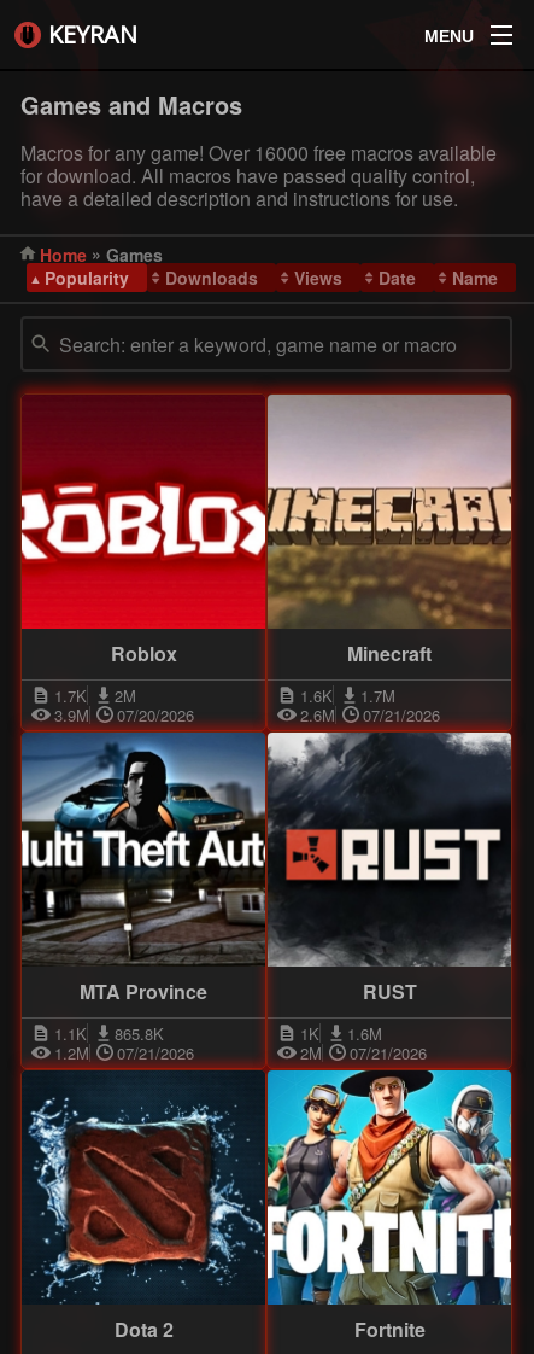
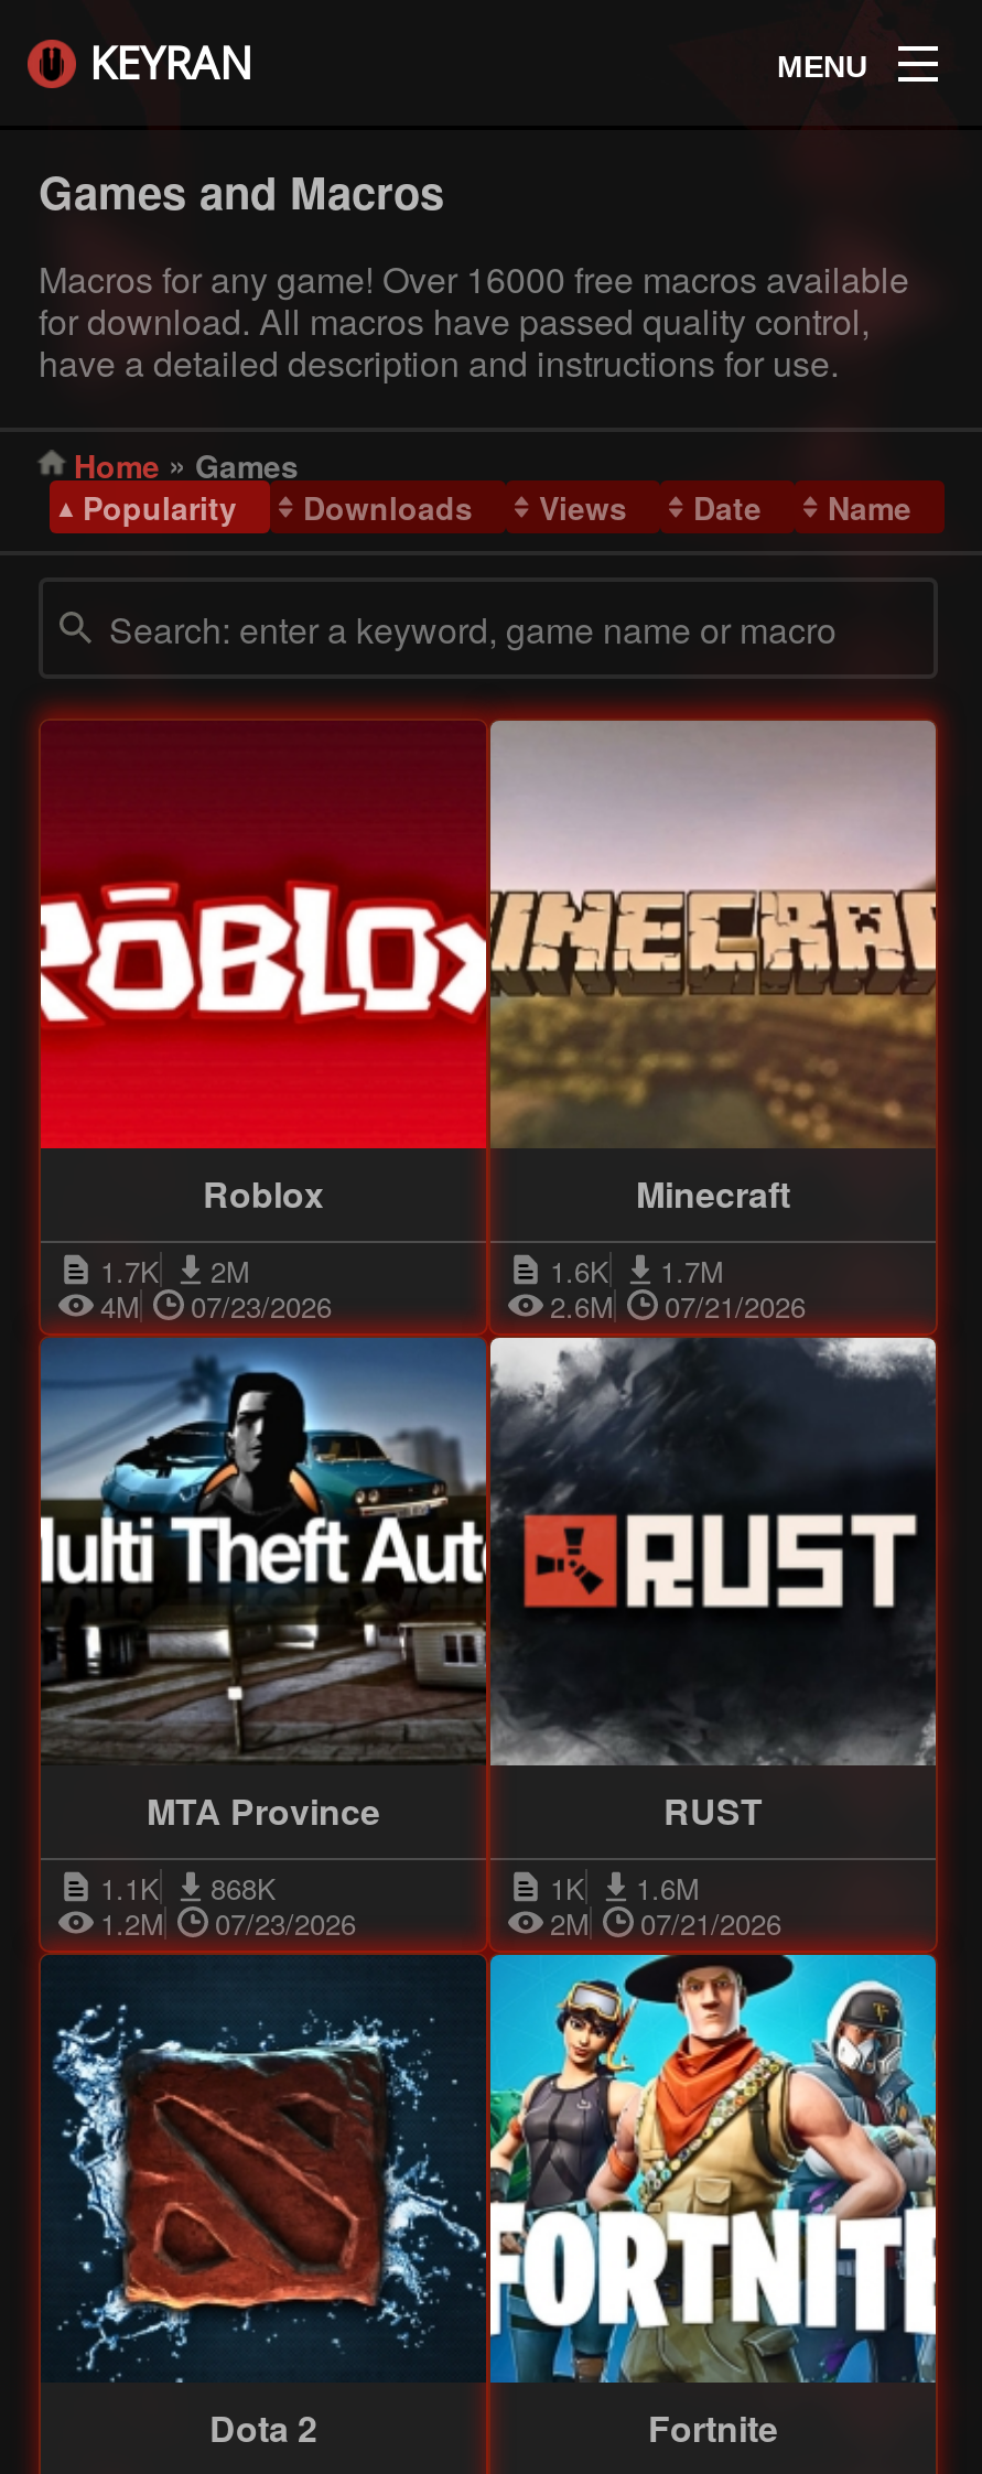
[54,703,194,726] 3.9M | 07/20/2026 -> [100,1284,332,1326] 4M | 07/23/2026
[54,1022,164,1044] 1.1K 865.8K -> [100,1866,277,1908] 1.1K 868K
[54,1041,194,1064] 1.2M 07/21/2026 -> [100,1901,356,1943] 1.2M 07/23/2026

